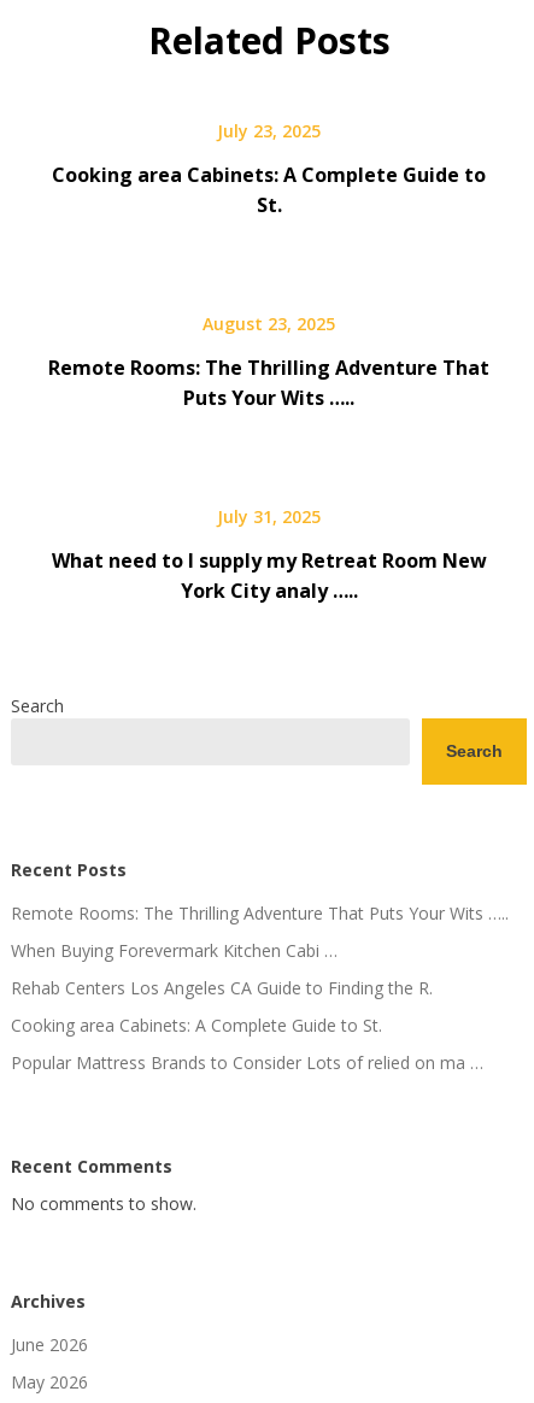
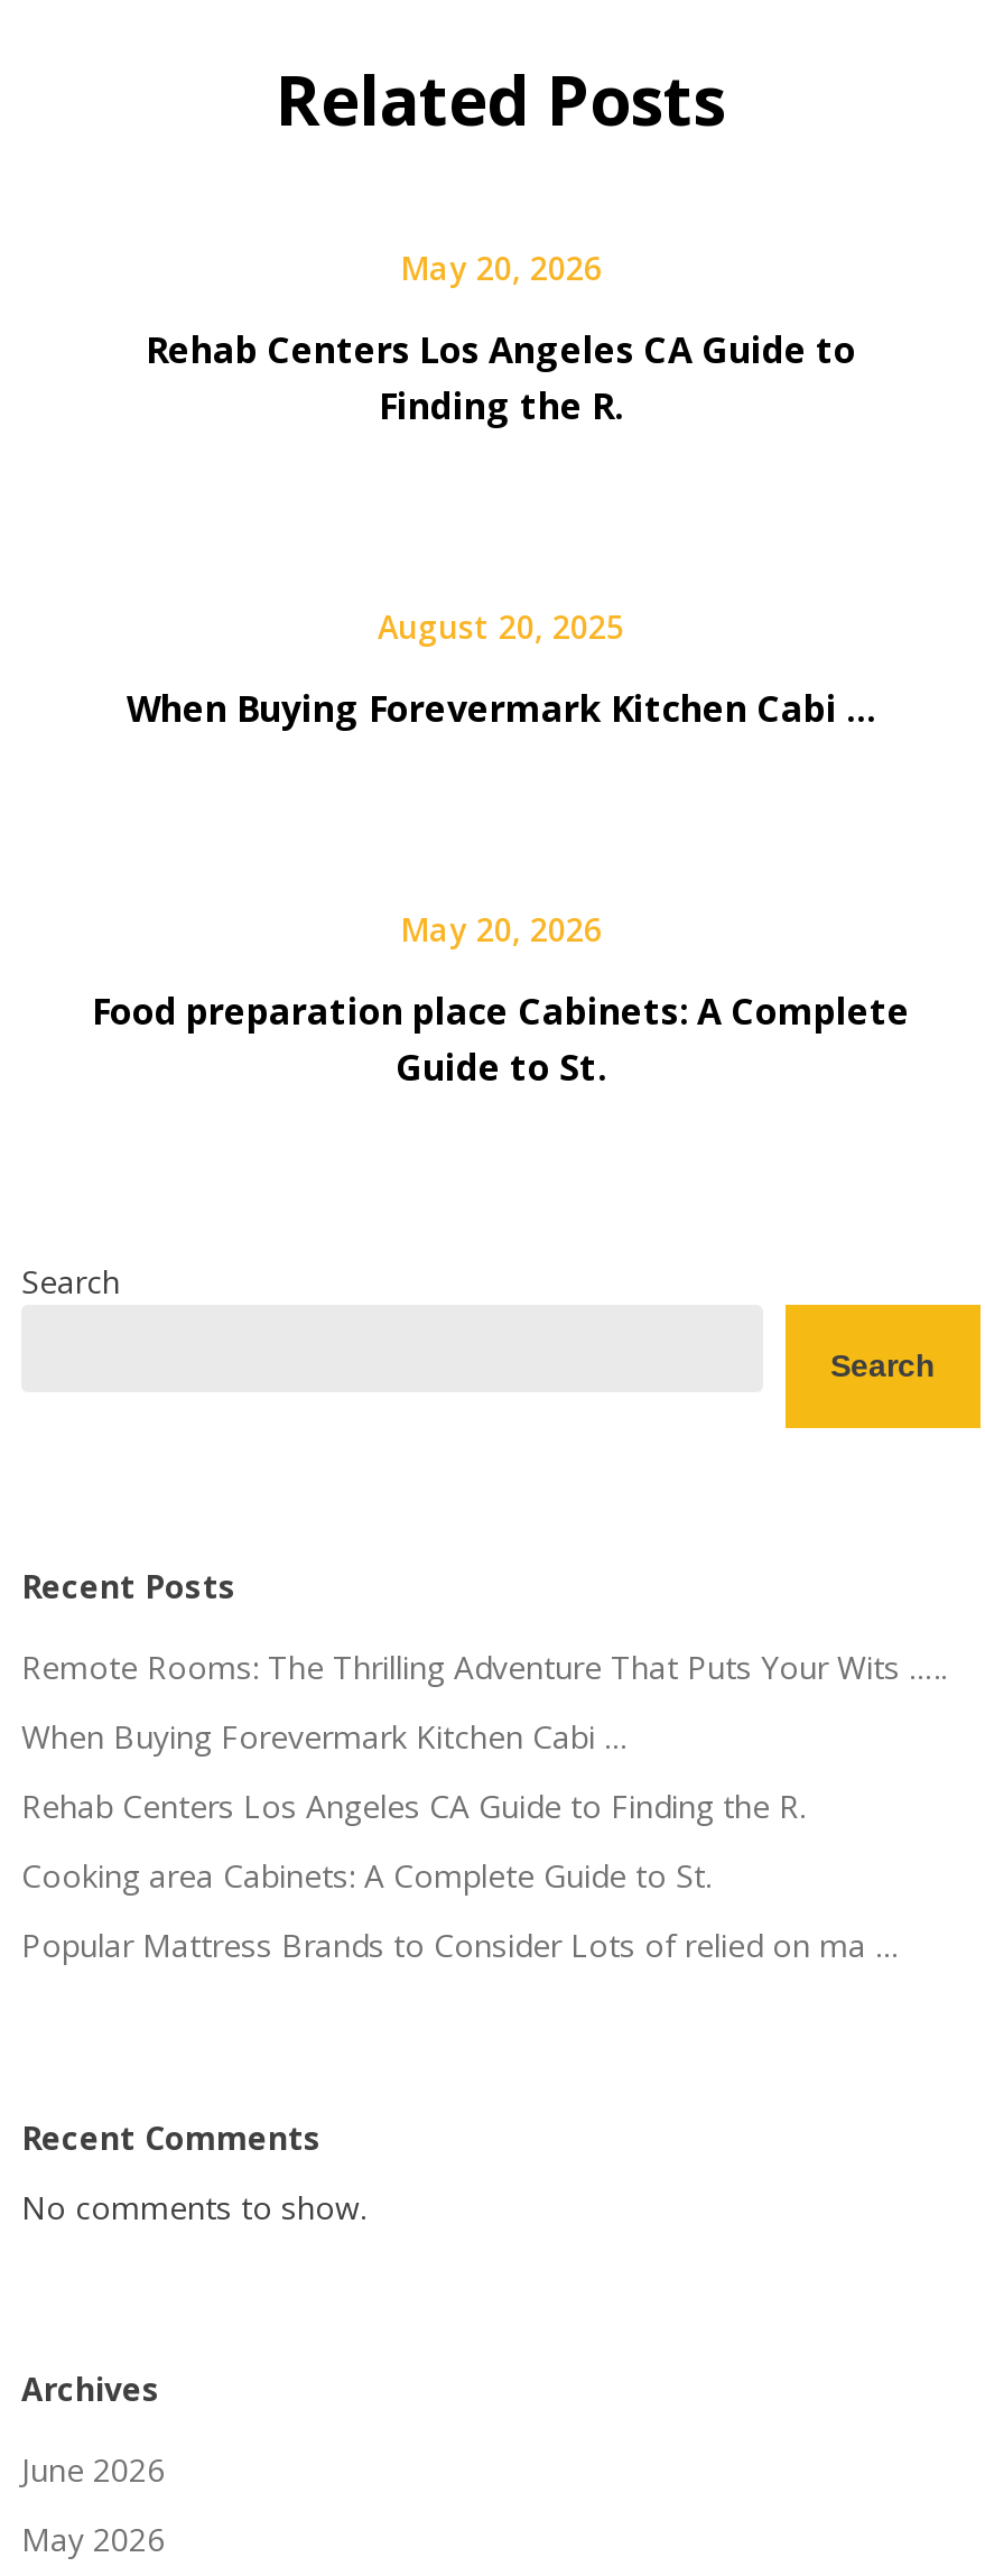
[217,119,321,142] July 23, 2025 -> [400,245,602,288] May 20, 2026
[52,161,486,218] Cooking area Cabinets: A Complete Guide to | St. -> [146,324,856,429] Rehab Centers Los Angeles CA Guide to | Finding the R.
[203,312,335,334] August 23, 2025 -> [378,604,624,647] August 20, 2025
[48,354,489,410] Remote Rooms: The Thrilling Adventure That | Puts Your Wits ….. -> [127,683,875,732] When Buying Forevermark Kitchen Cabi …
[217,504,321,527] July 31, 2025 -> [400,907,602,949] May 20, 2026
[51,547,486,603] What need to I supply my Retreat Room New | York City analy ….. -> [92,985,910,1091] Food preparation place Cabinets: A Complete | Guide to St.

